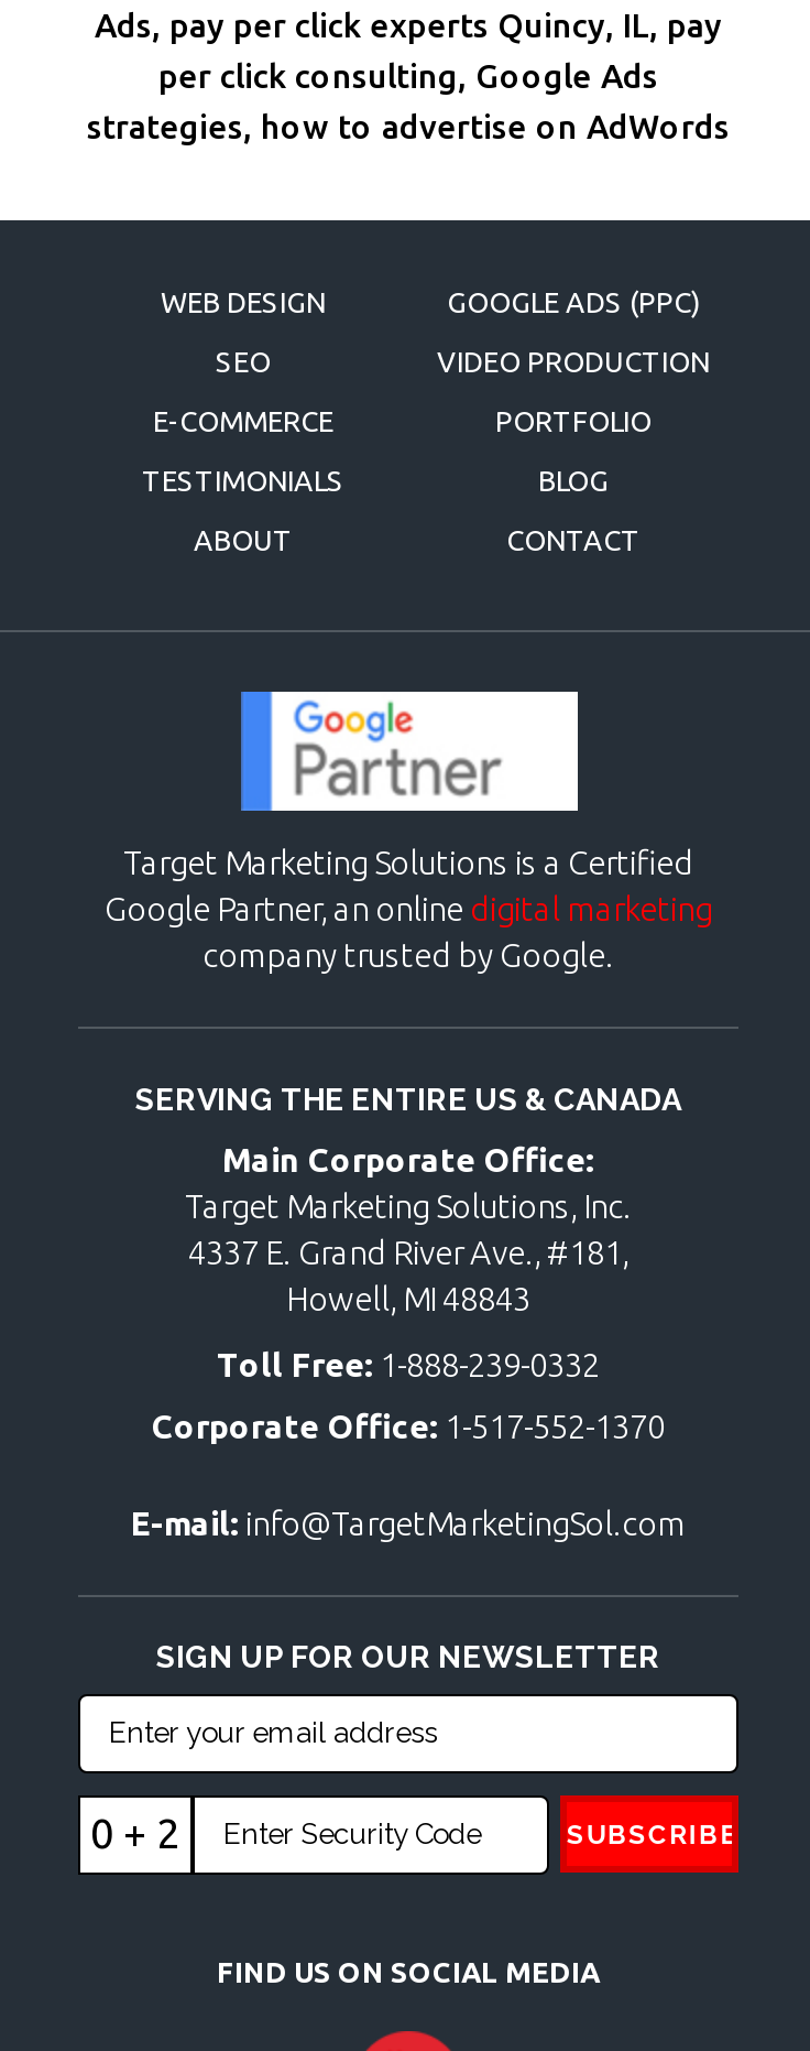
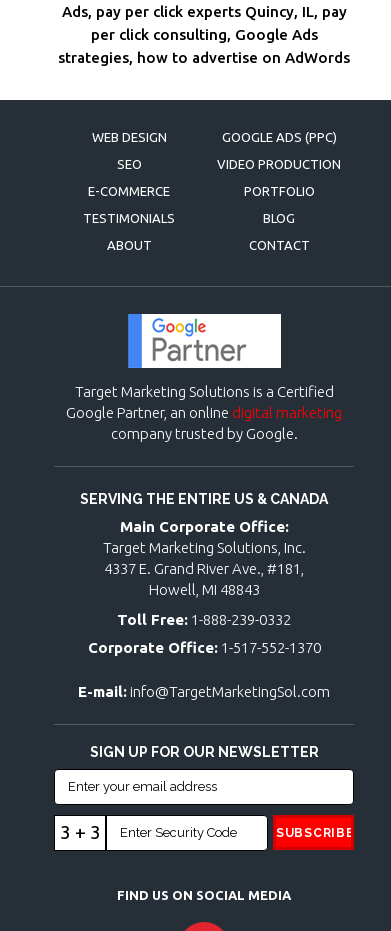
[90,1809,180,1858] 0 + 2 -> [59,821,100,843] 3 + 3

